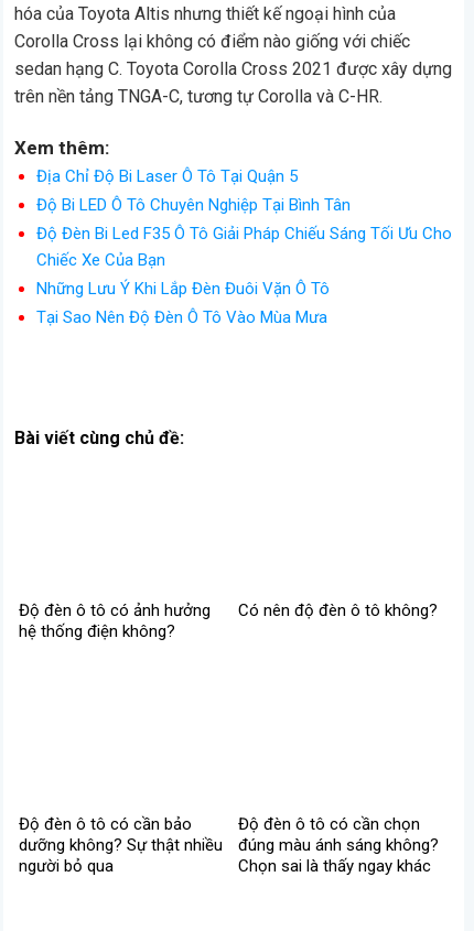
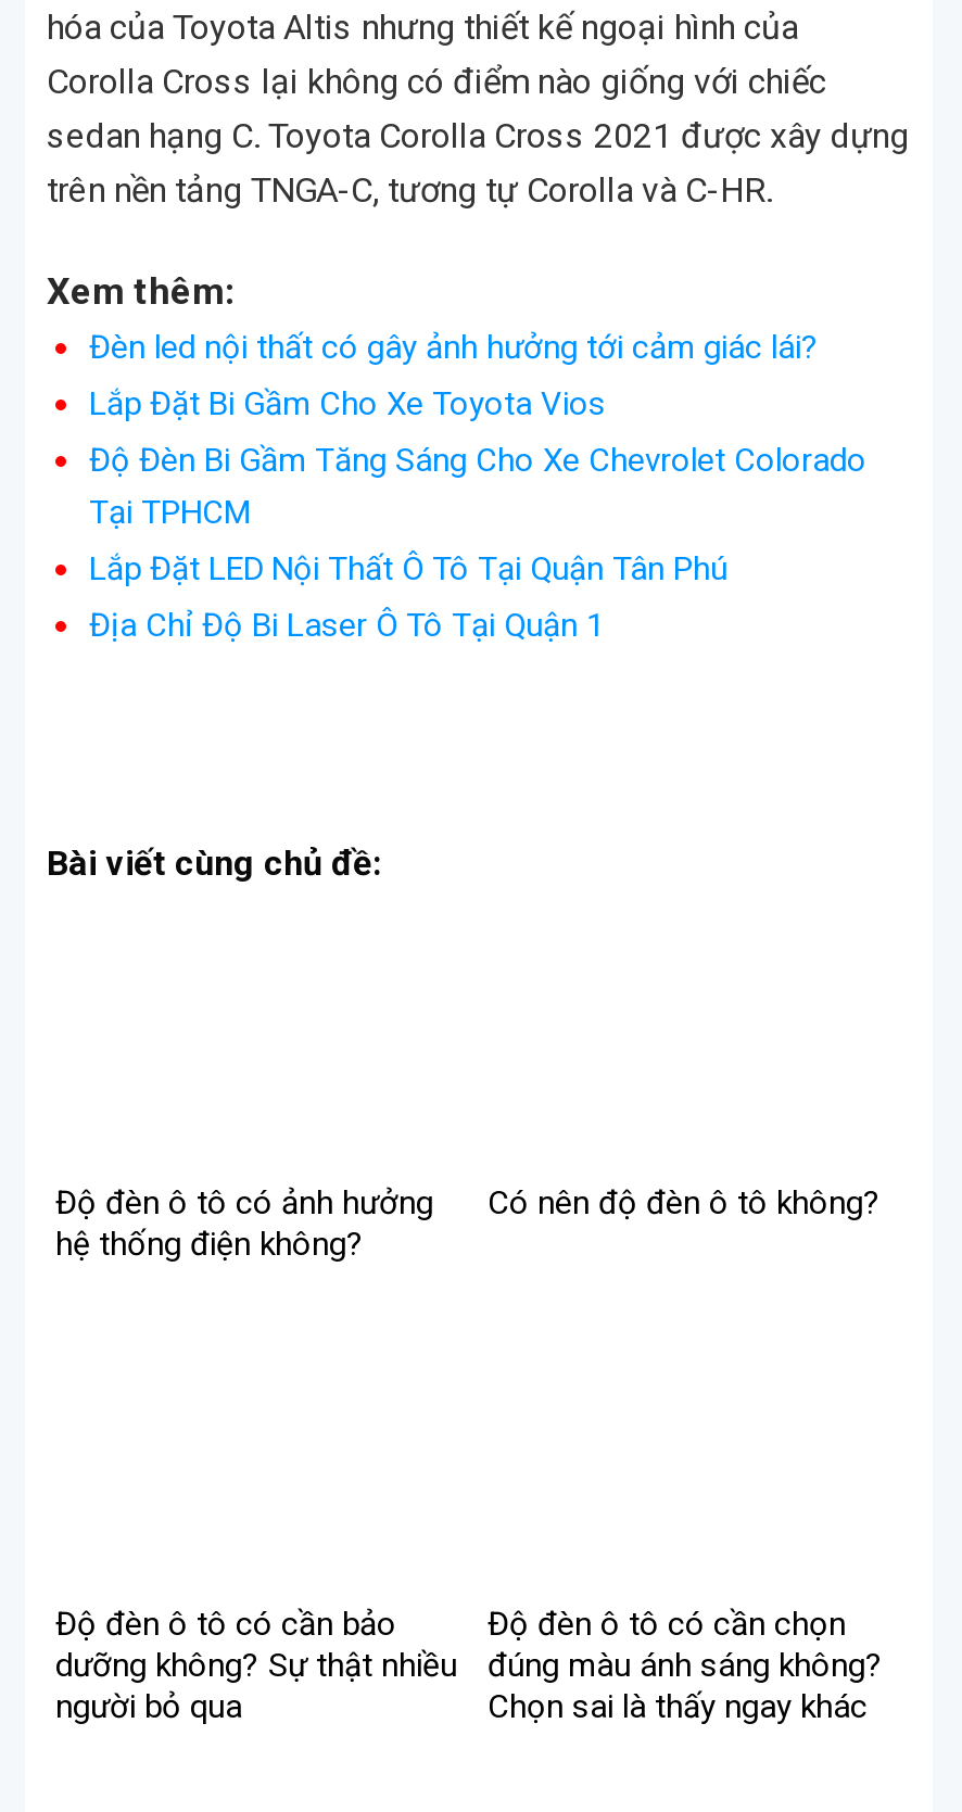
[36,166,451,327] Địa Chỉ Độ Bi Laser Ô Tô Tại Quận 5 | Độ Bi LED Ô Tô Chuyên Nghiệp Tại Bình Tân | Độ Đèn Bi Led F35 Ô Tô Giải Pháp Chiếu Sáng Tối Ưu Cho | Chiếc Xe Của Bạn | Những Lưu Ý Khi Lắp Đèn Đuôi Vặn Ô Tô | Tại Sao Nên Độ Đèn Ô Tô Vào Mùa Mưa -> [89,327,866,644] Đèn led nội thất có gây ảnh hưởng tới cảm giác lái? | Lắp Đặt Bi Gầm Cho Xe Toyota Vios | Độ Đèn Bi Gầm Tăng Sáng Cho Xe Chevrolet Colorado | Tại TPHCM | Lắp Đặt LED Nội Thất Ô Tô Tại Quận Tân Phú | Địa Chỉ Độ Bi Laser Ô Tô Tại Quận 1

